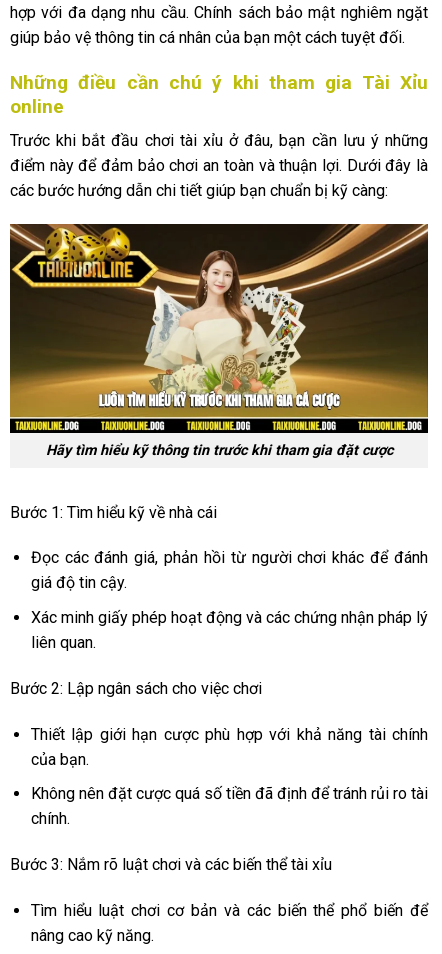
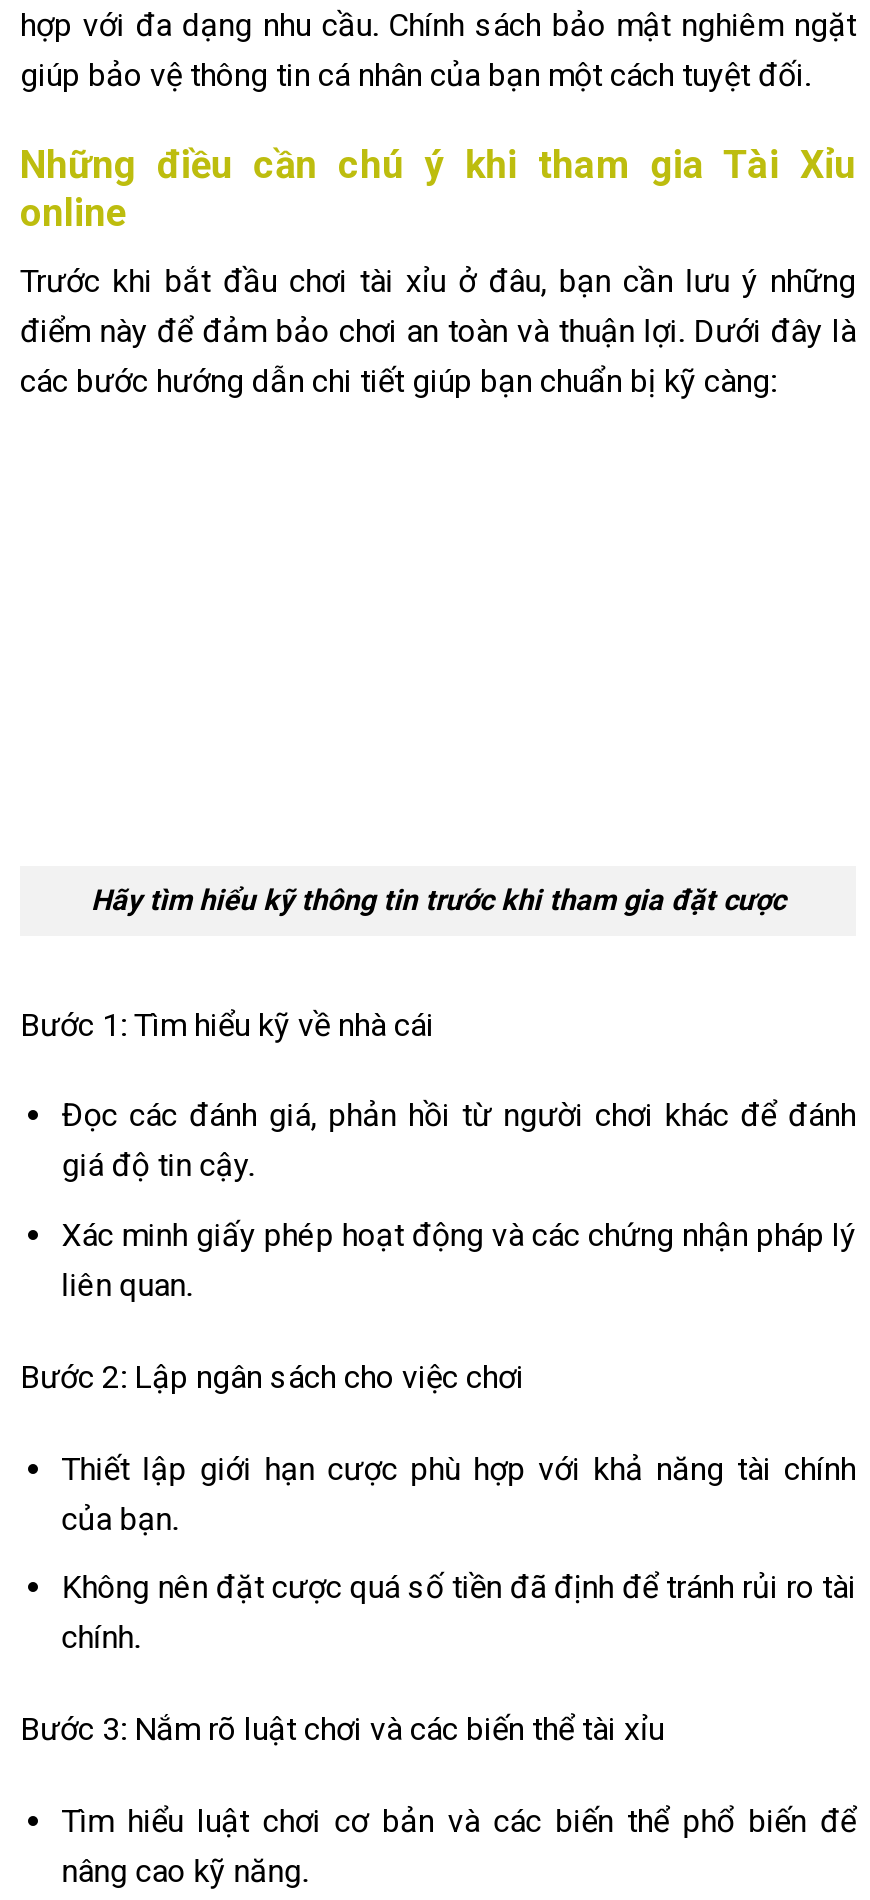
[9,223,429,434] [image] -> none

